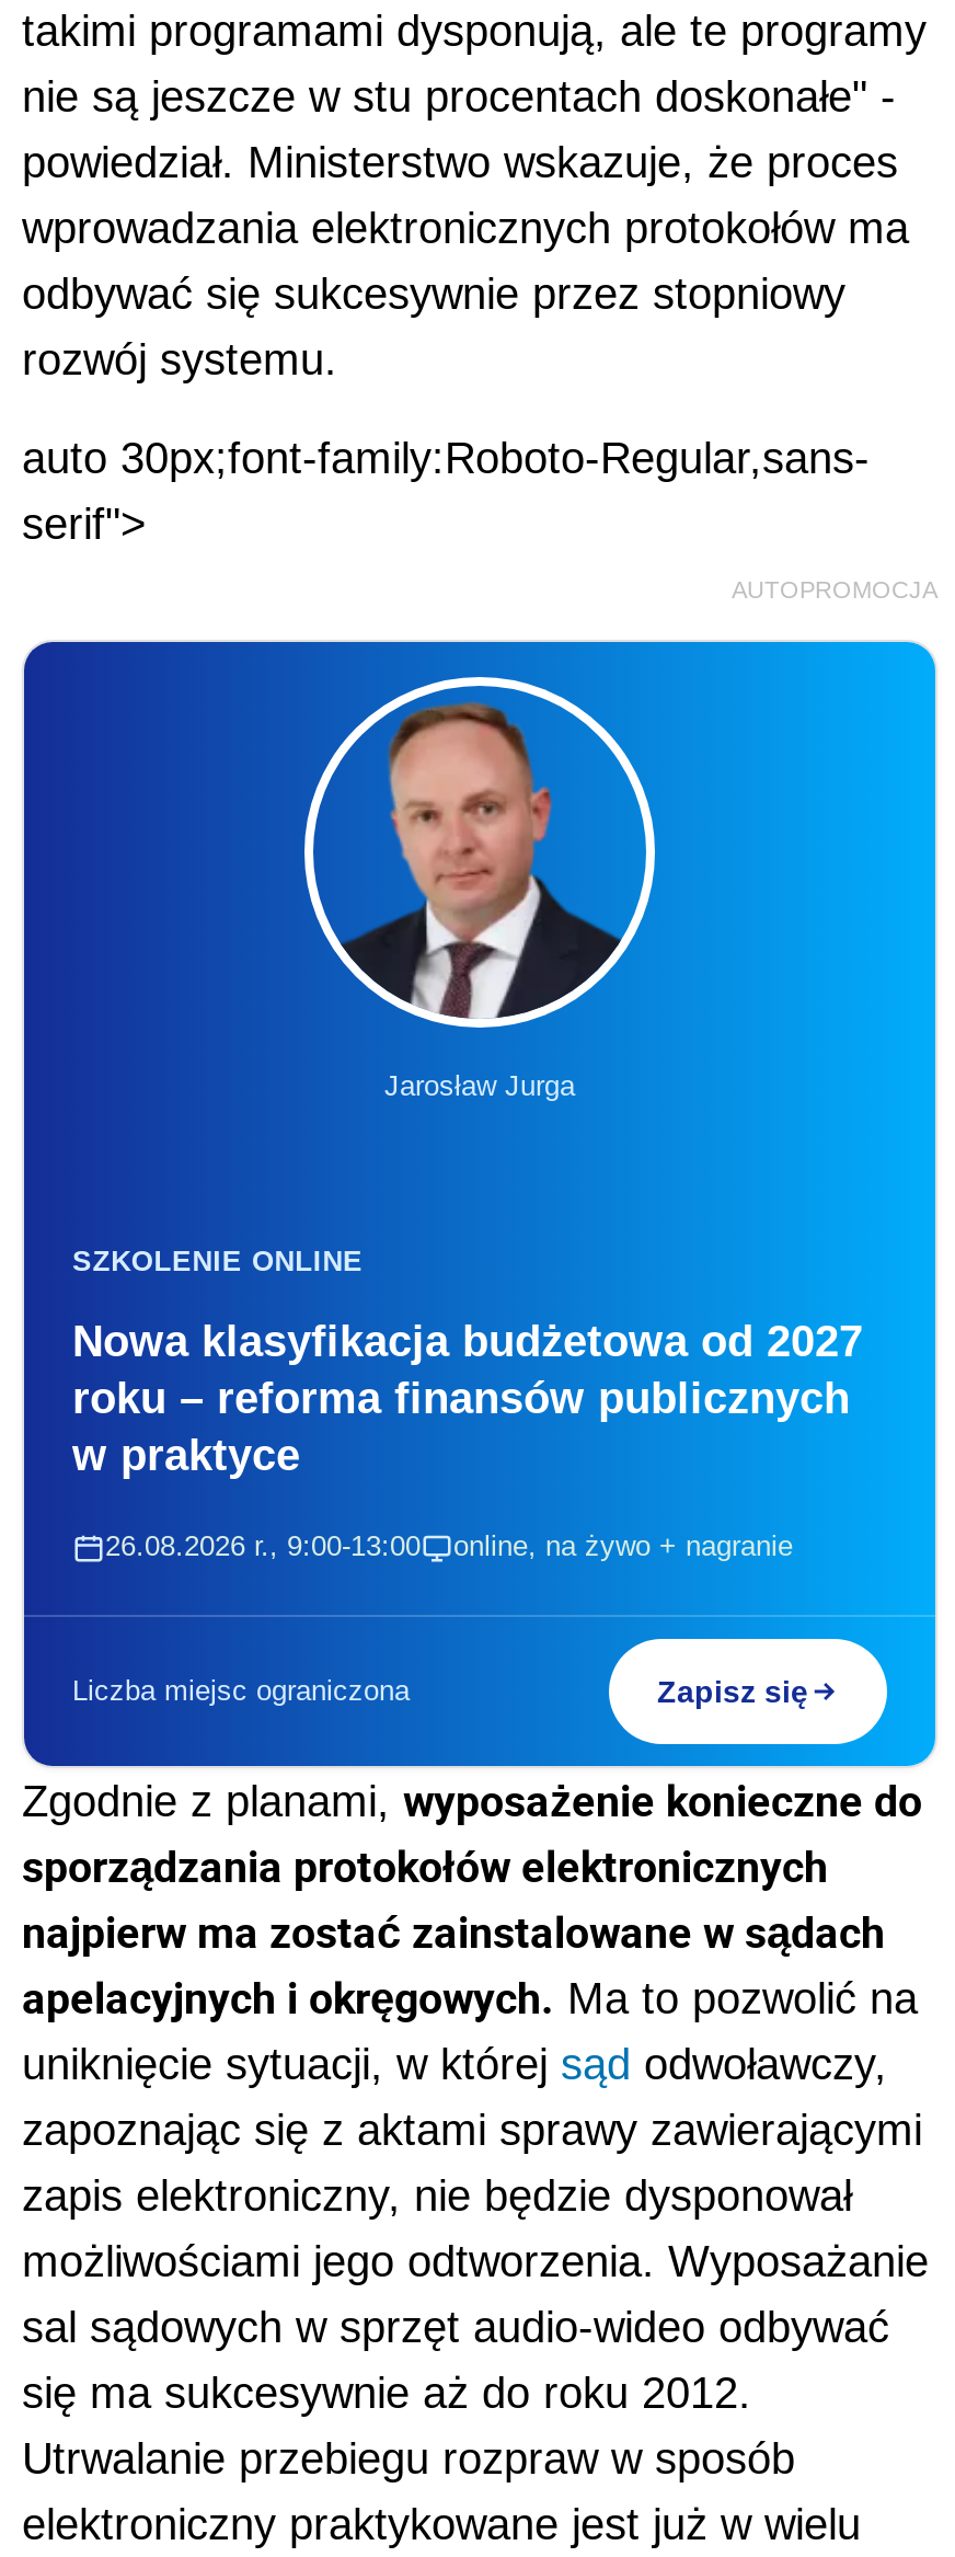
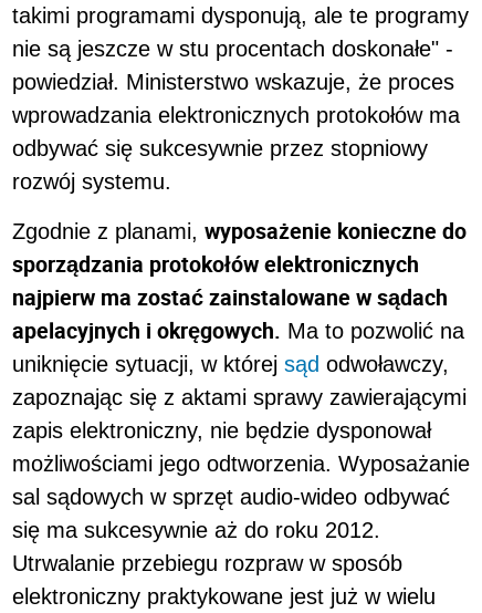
[22,435,937,604] auto 30px;font-family:Roboto-Regular,sans- | serif"> | AUTOPROMOCJA -> none
[22,640,937,1766] [image] | Jarosław Jurga -> none
[72,1246,863,1563] SZKOLENIE ONLINE | Nowa klasyfikacja budżetowa od 2027 | roku – reforma finansów publicznych | w praktyce | 26.08.2026 r., 9:00-13:00 | online, na żywo + nagranie -> none
[72,1675,808,1710] Liczba miejsc ograniczona | Zapisz się -> none

